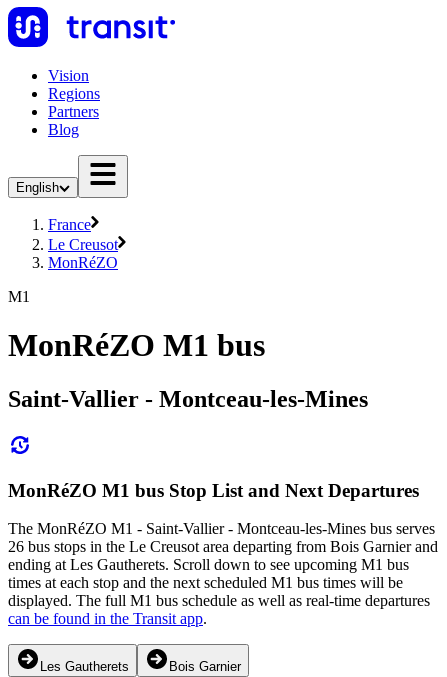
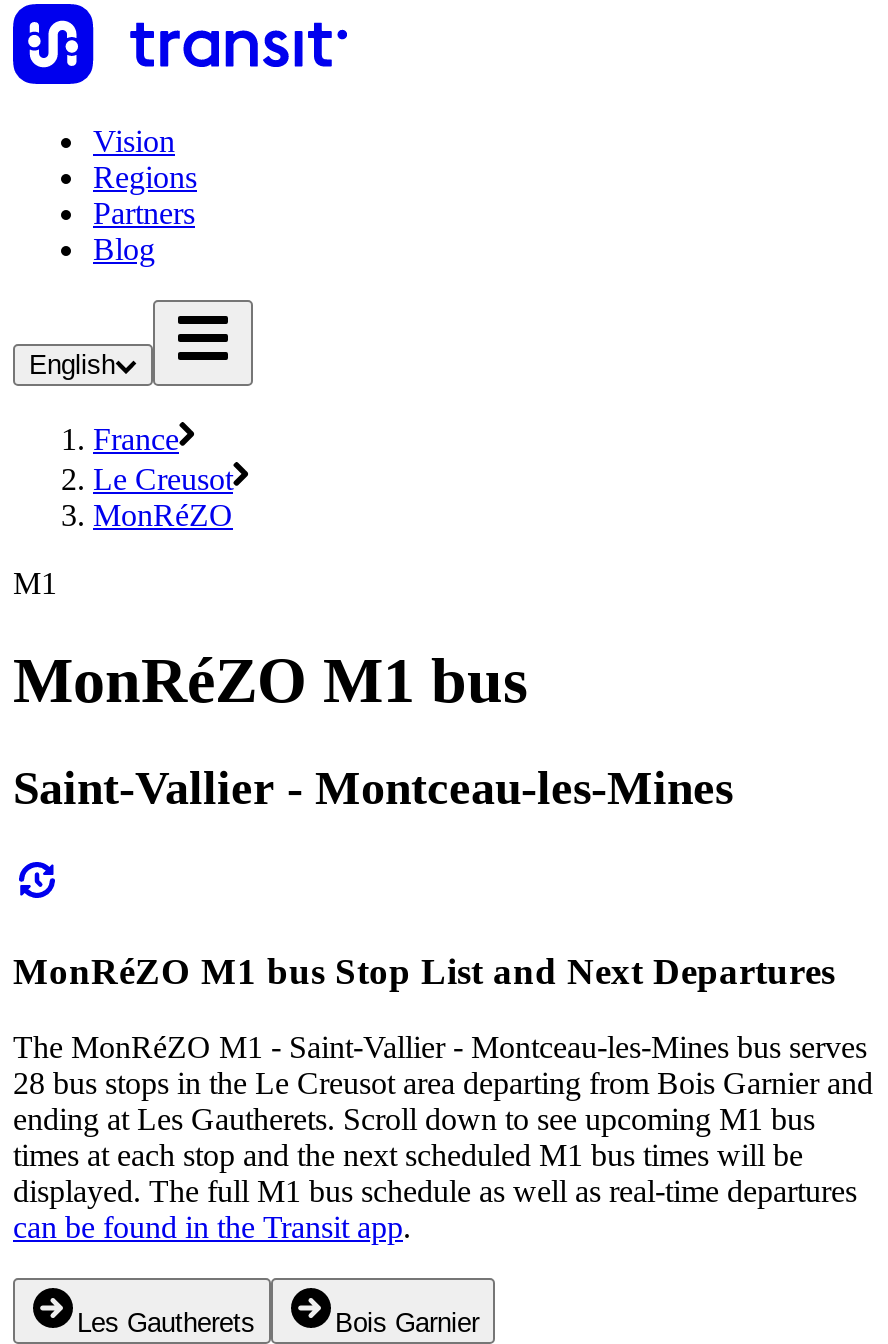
[8,538,438,555] 26 bus stops in the Le Creusot area departing from Bois Garnier and -> [13,1066,873,1100] 28 bus stops in the Le Creusot area departing from Bois Garnier and

